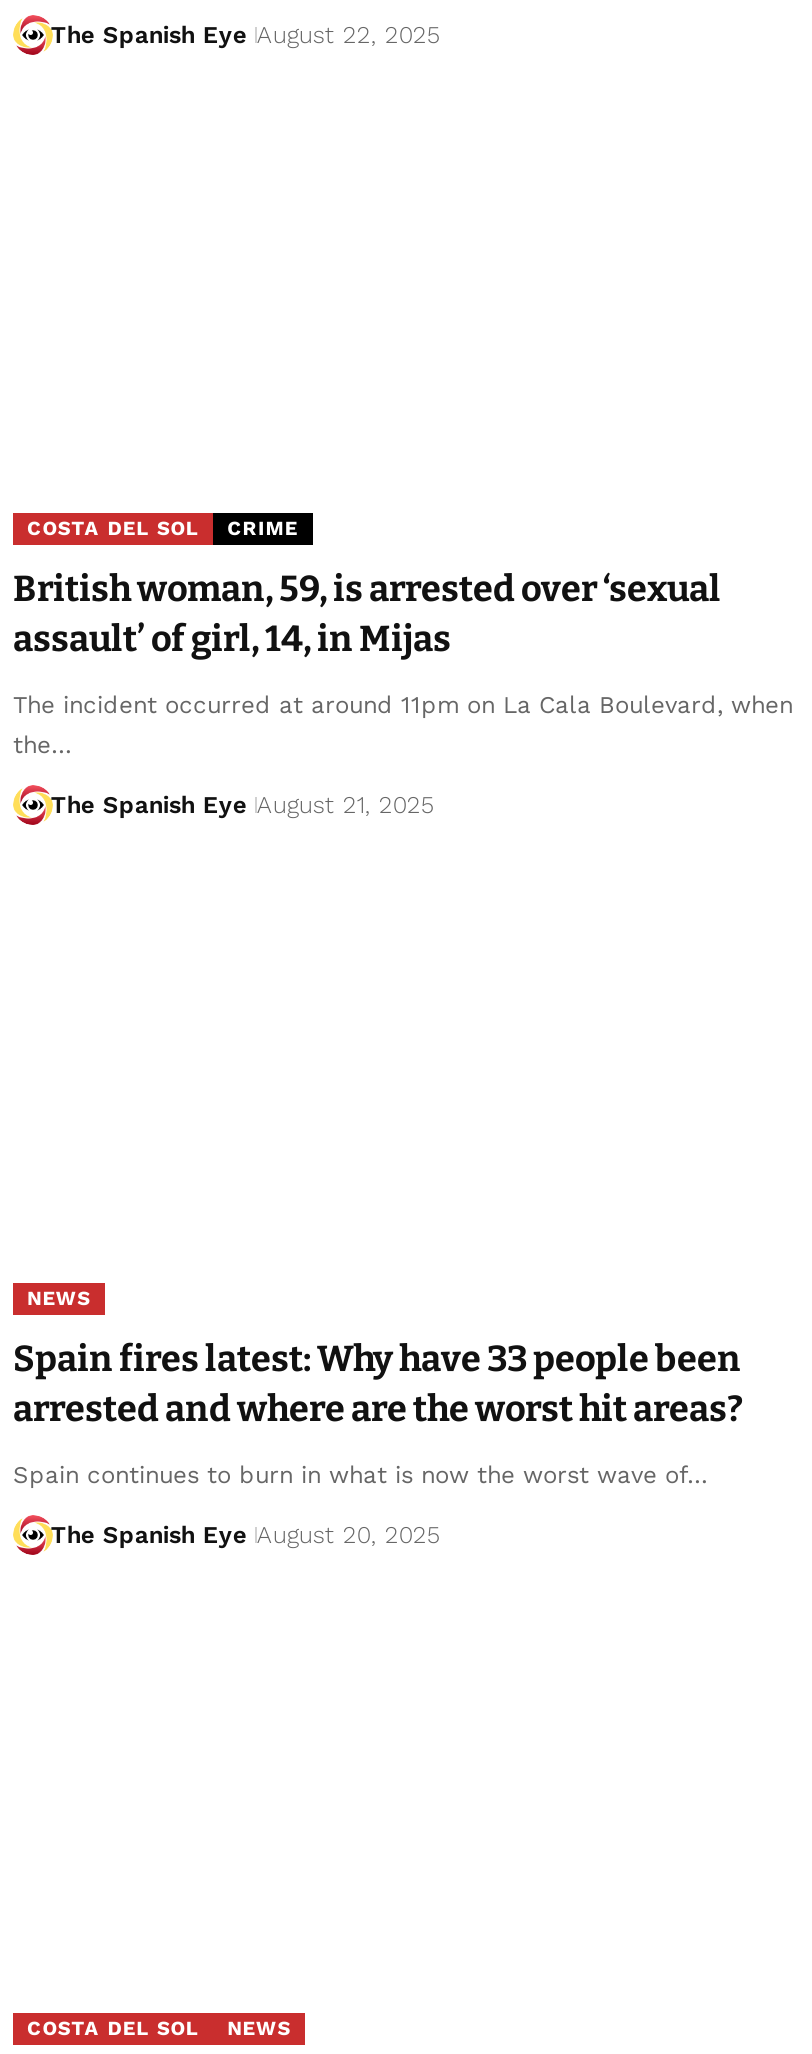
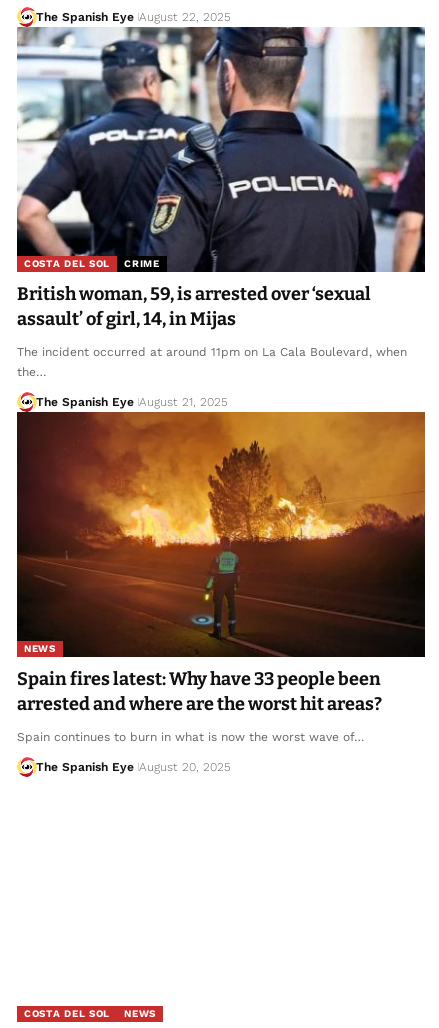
none -> [16,26,426,273] [image]
none -> [16,411,426,658] [image]

